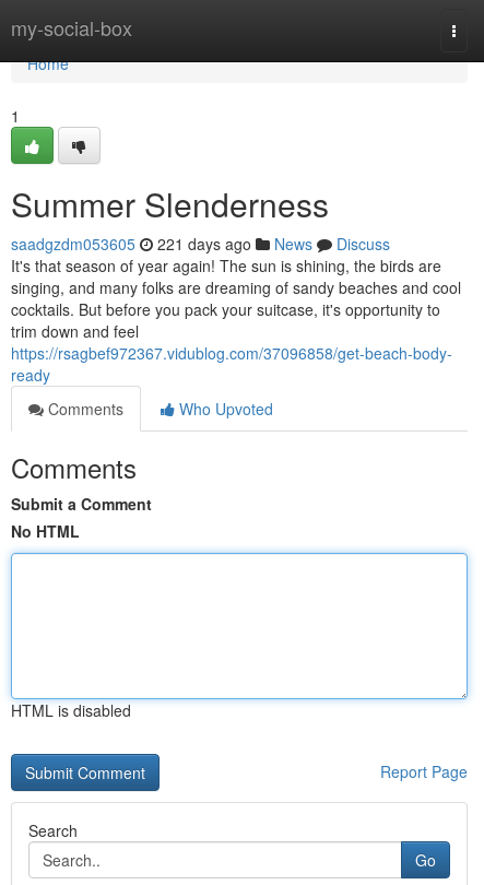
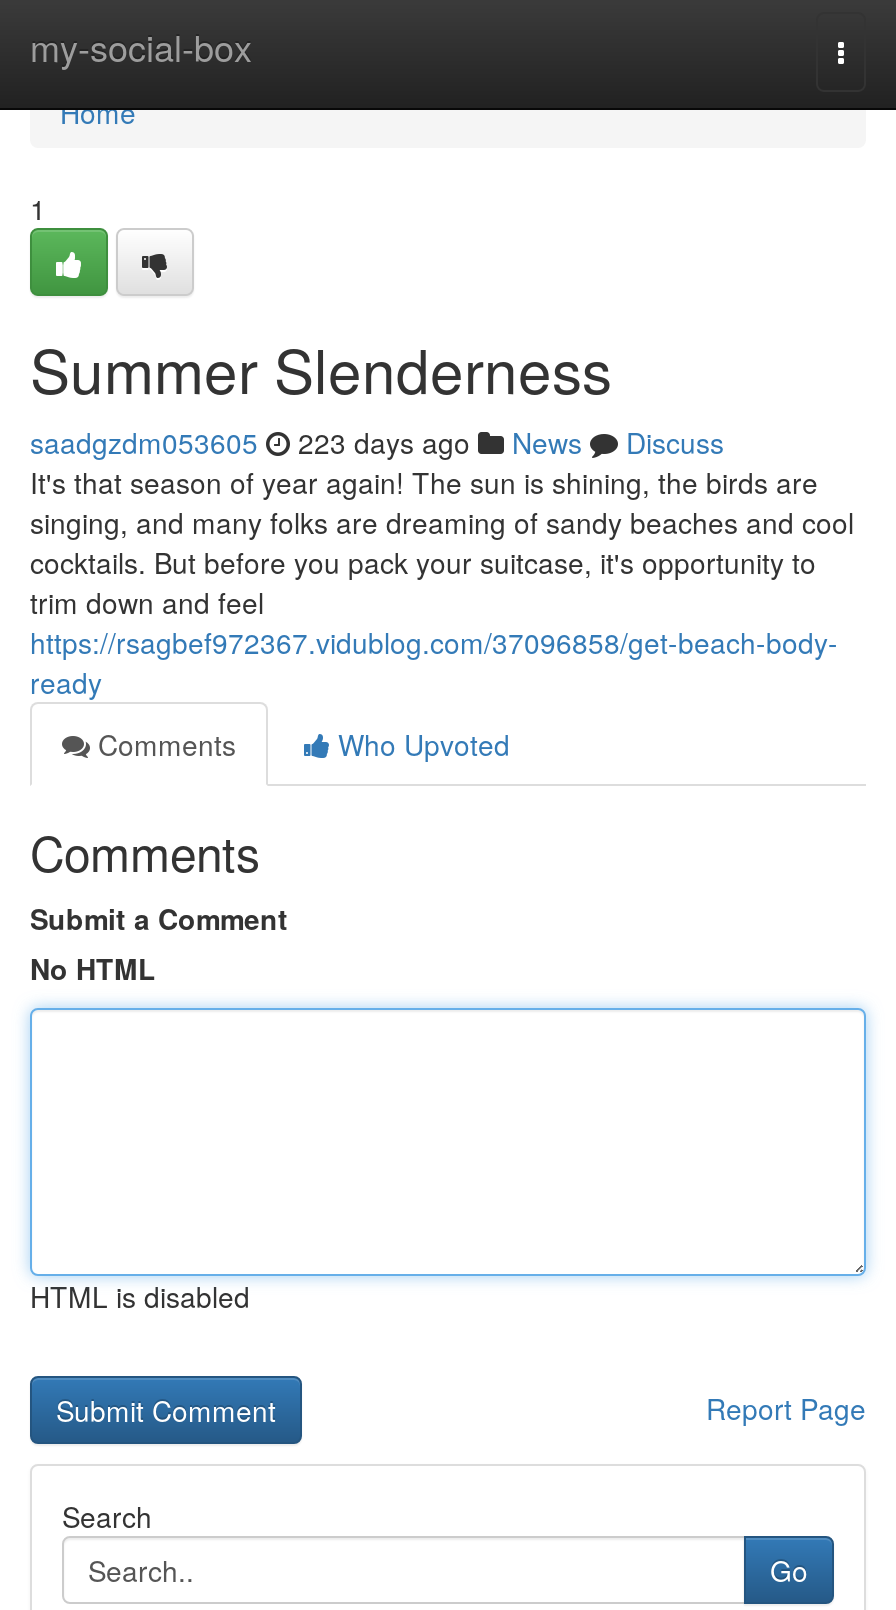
[11,233,390,255] saadgzdm053605 221 days ago News Discuss -> [30,422,724,462] saadgzdm053605 223 days ago News Discuss

